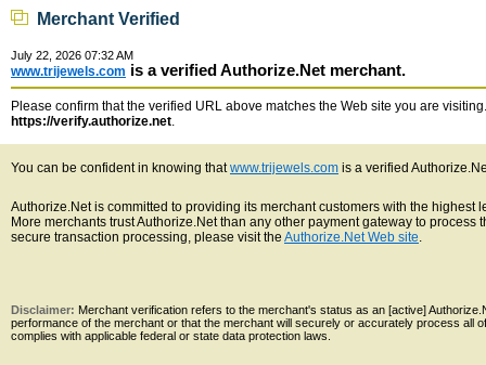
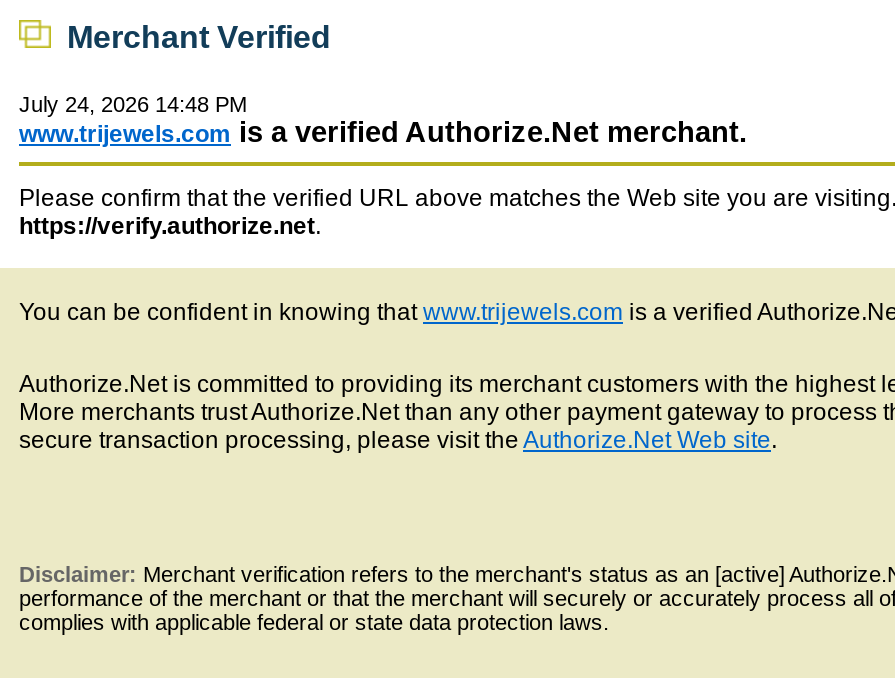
[11,49,133,62] July 22, 2026 07:32 AM -> [19,92,247,116] July 24, 2026 14:48 PM

